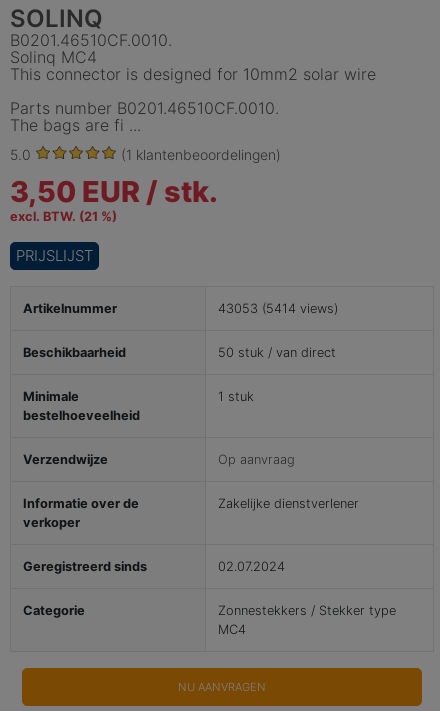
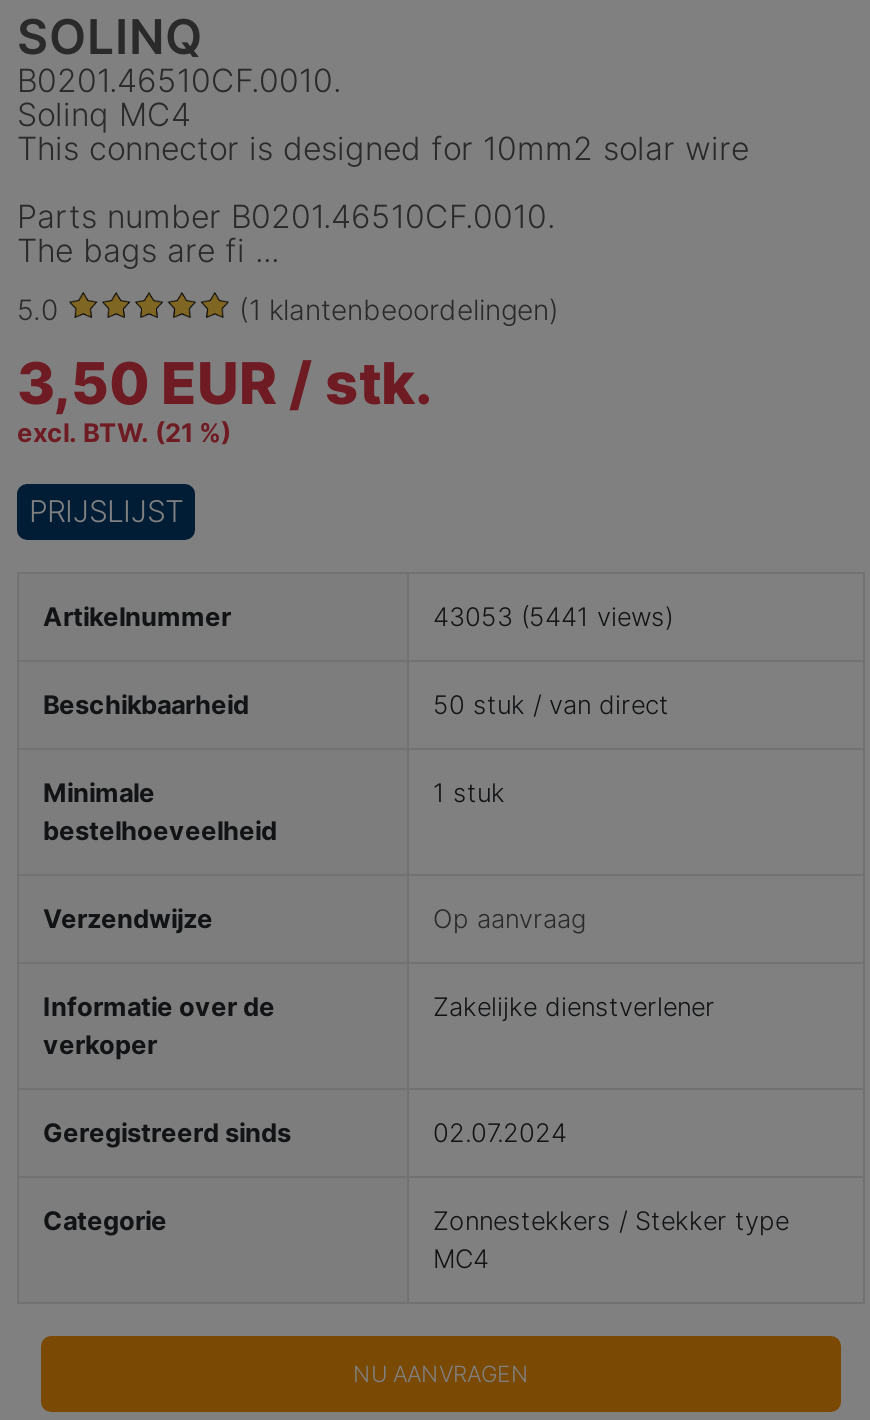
[218,301,338,316] 43053 (5414 views) -> [433,603,673,633] 43053 (5441 views)

